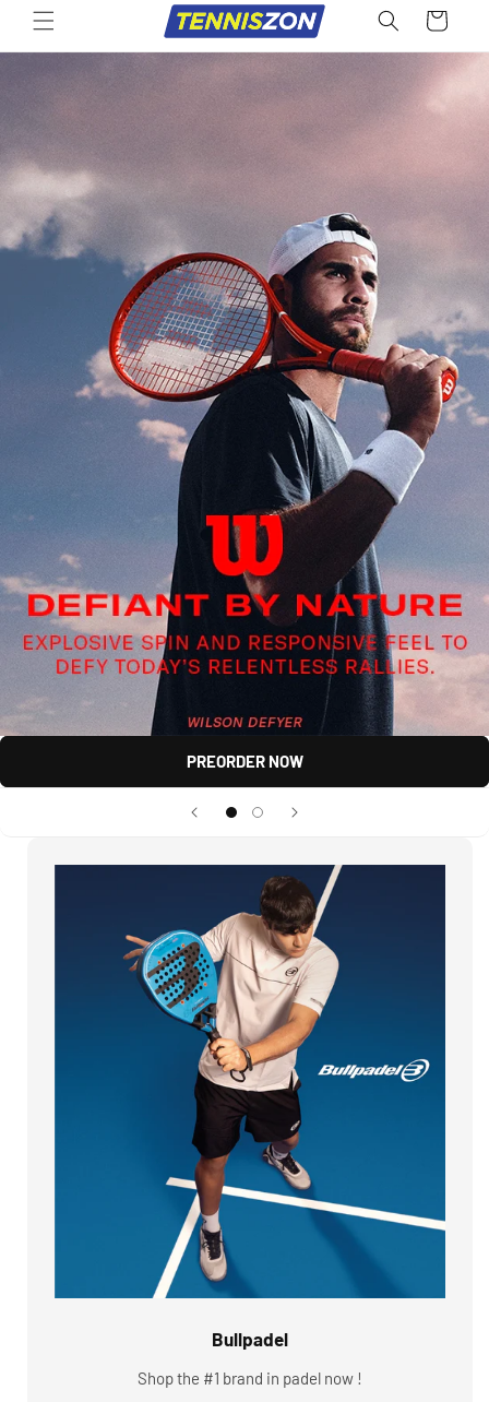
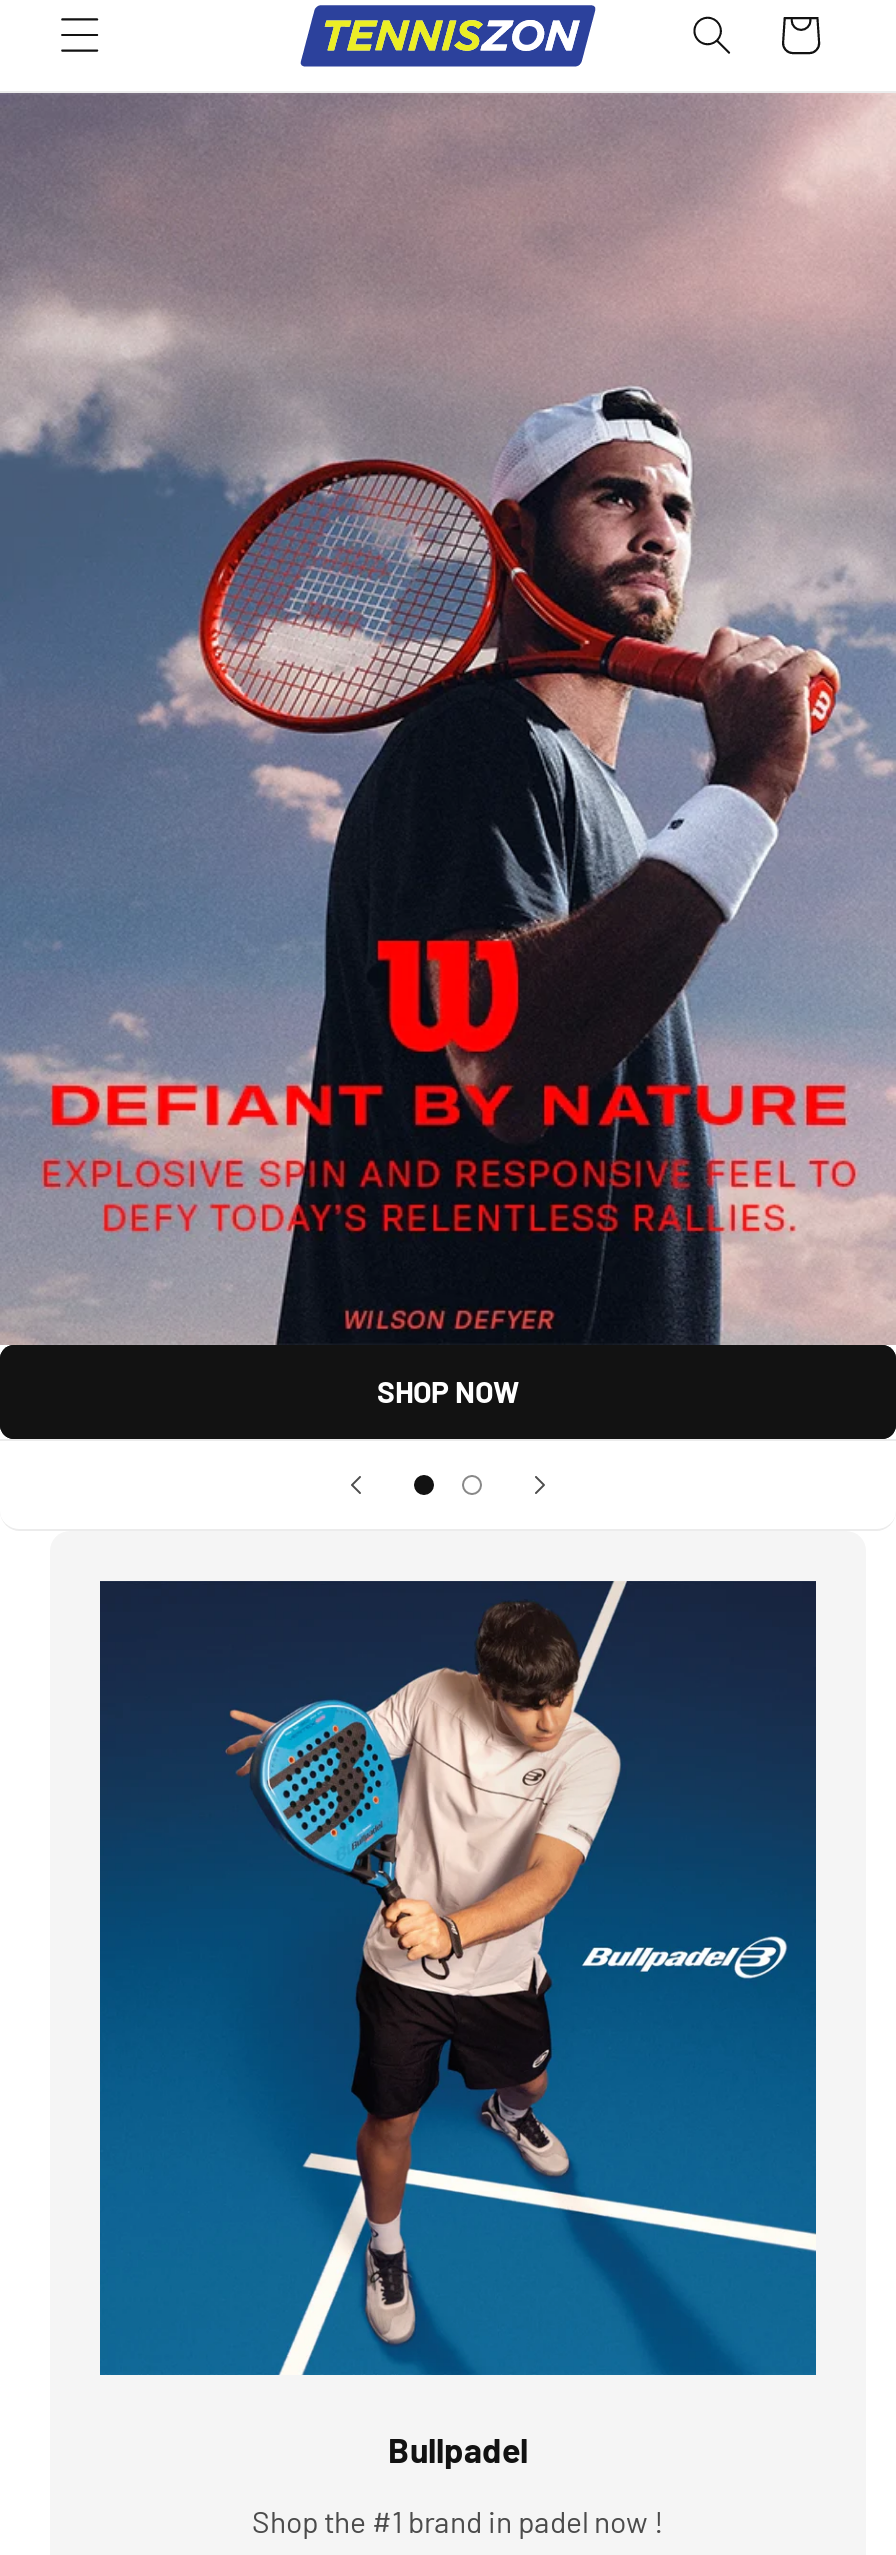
[186,751,303,771] PREORDER NOW -> [377,1373,519,1409] SHOP NOW

